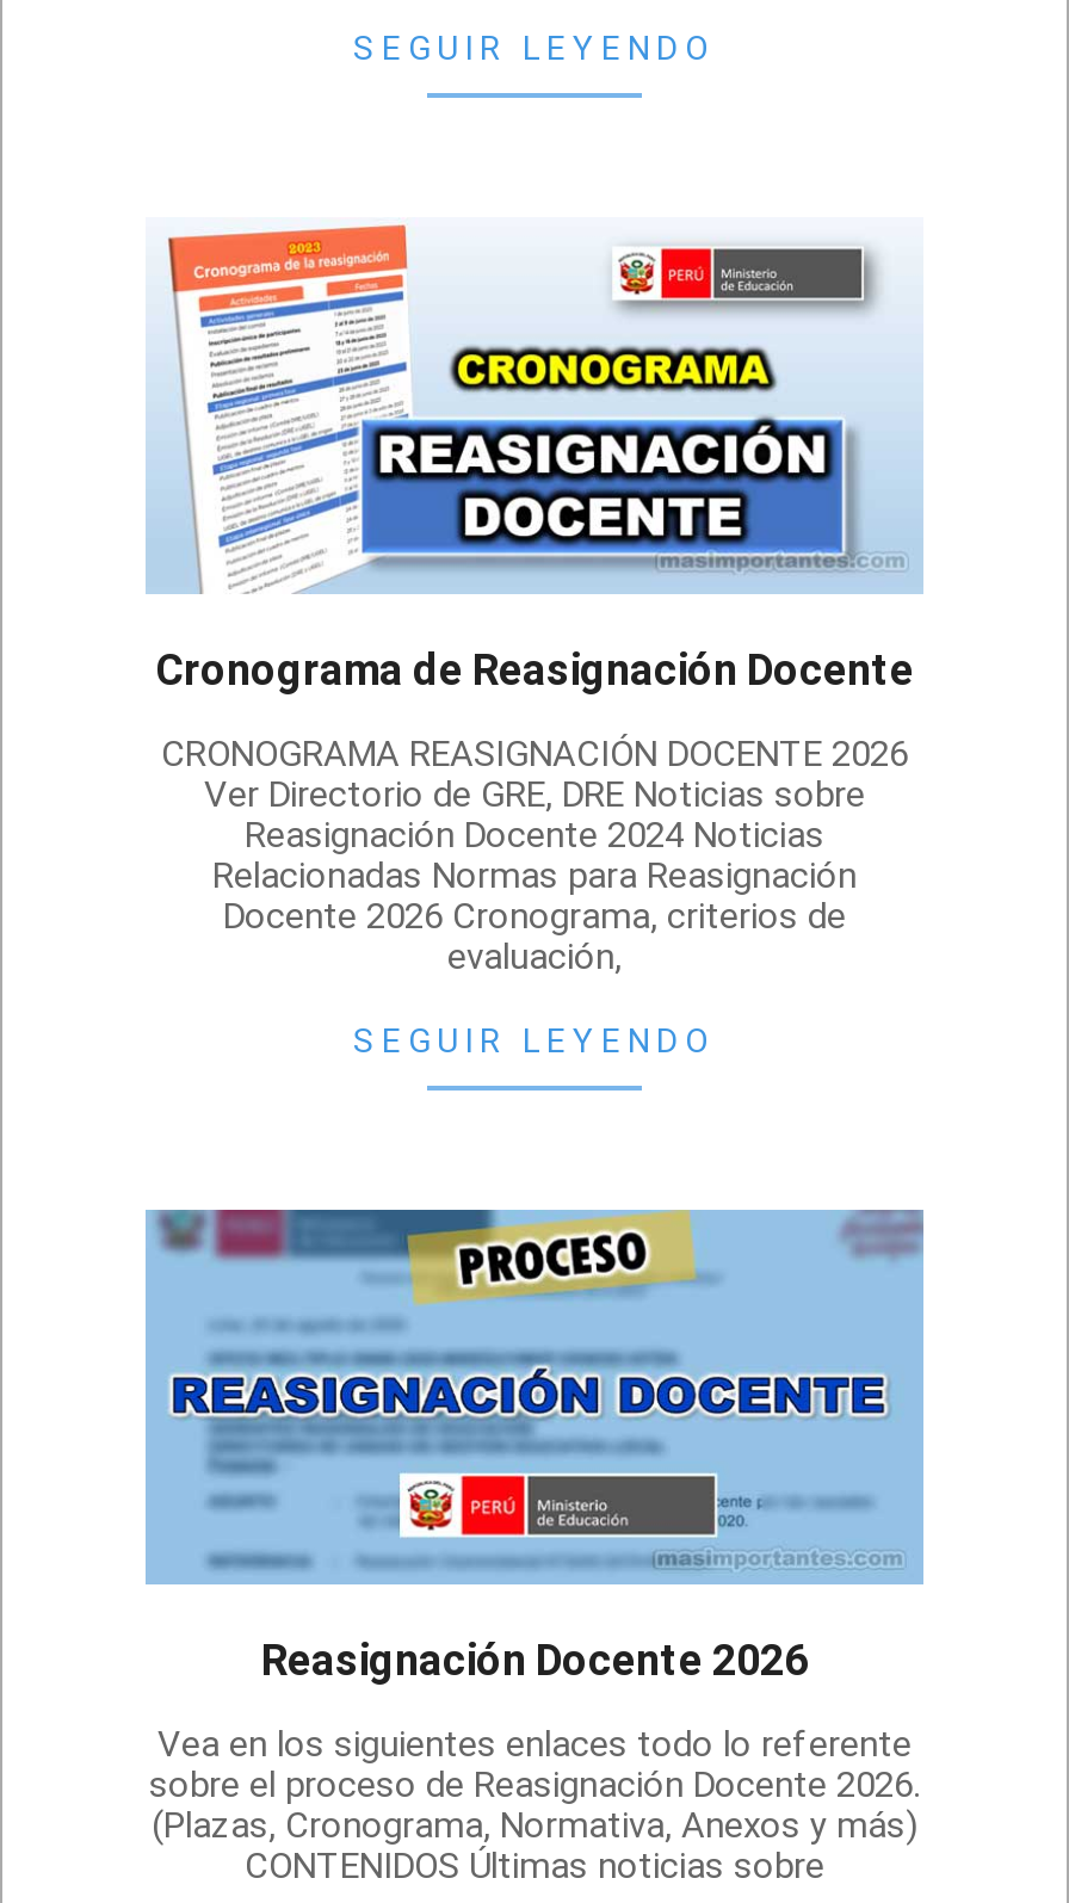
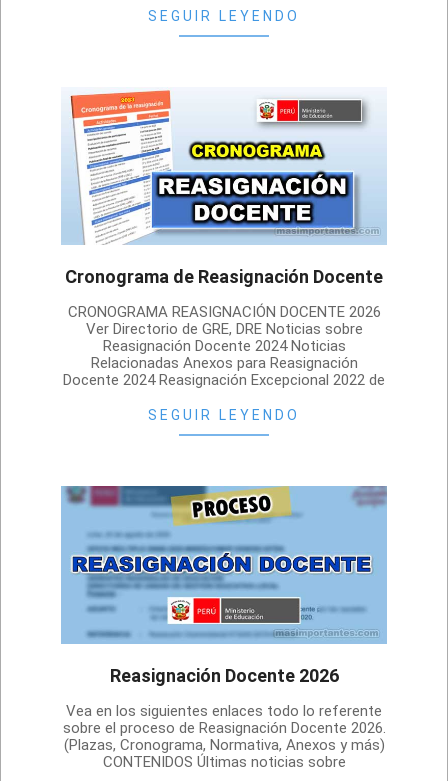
[212,853,857,977] Relacionadas Normas para Reasignación | Docente 2026 Cronograma, criterios de | evaluación, -> [63,354,385,389] Relacionadas Anexos para Reasignación | Docente 2024 Reasignación Excepcional 2022 de

